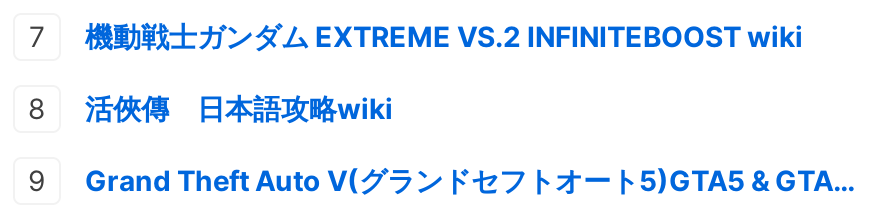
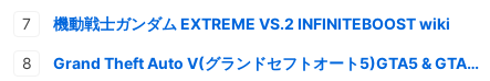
[85,90,393,124] 活俠傳 日本語攻略wiki -> none

